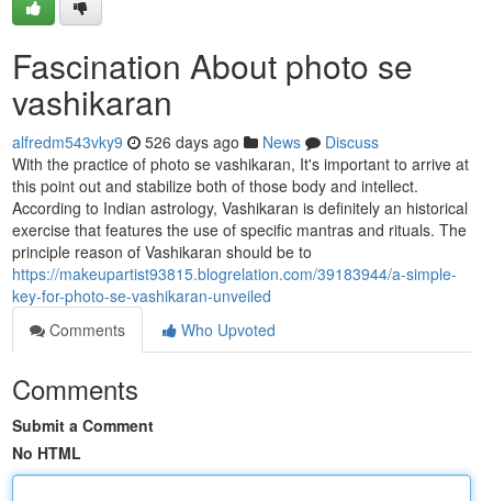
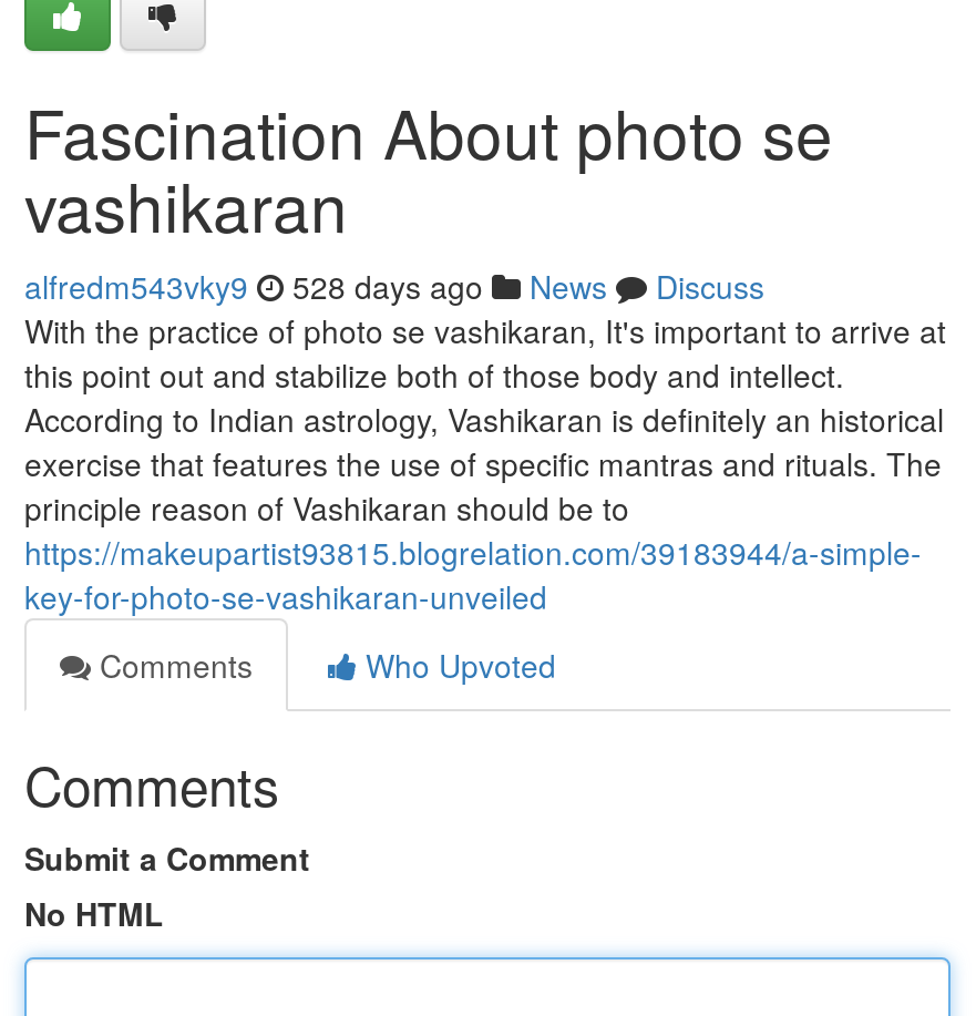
[12,131,379,153] alfredm543vky9 526 days ago News Discuss -> [24,264,764,308] alfredm543vky9 528 days ago News Discuss

